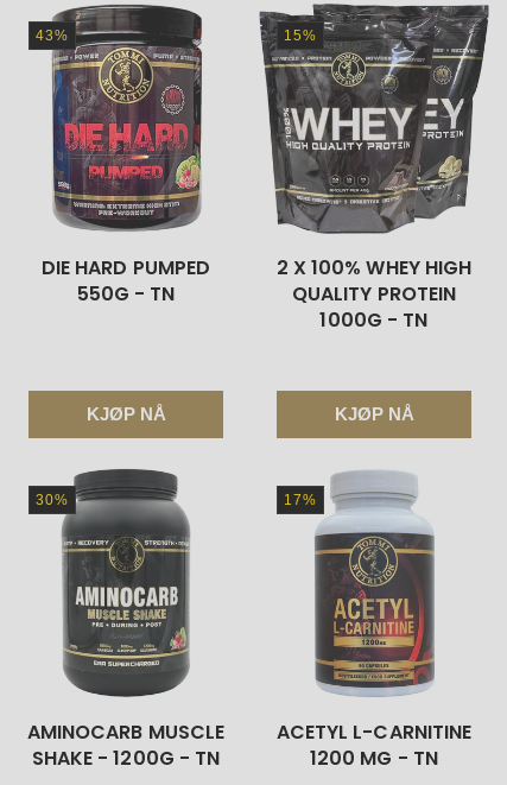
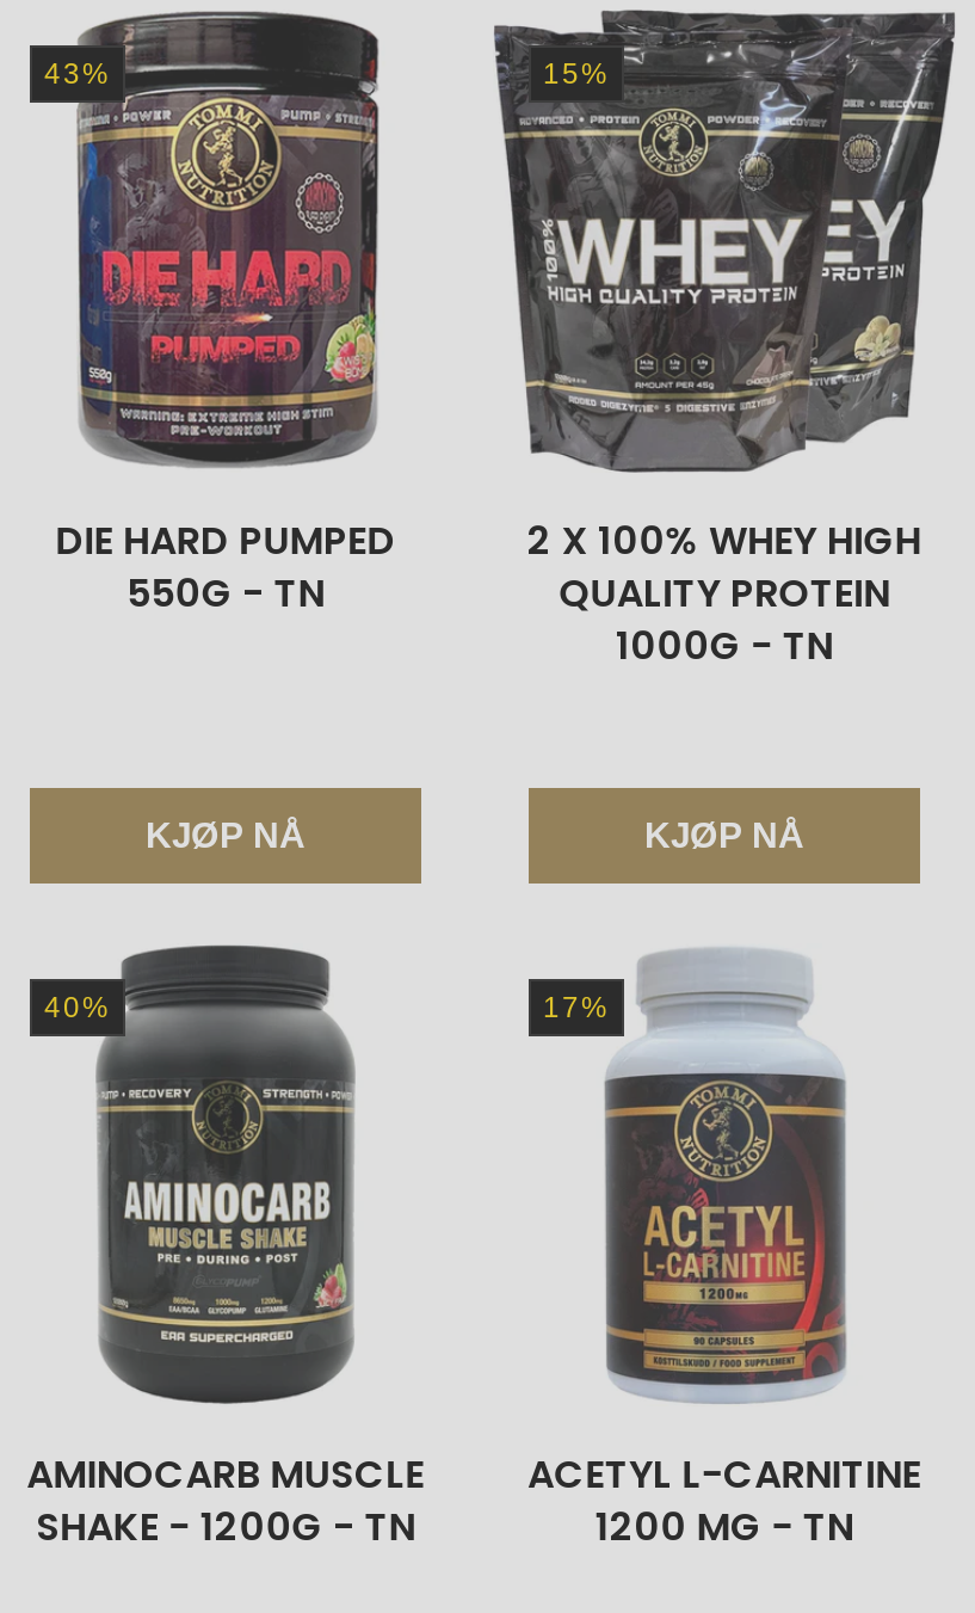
[36,492,69,509] 30% -> [44,992,111,1025] 40%

